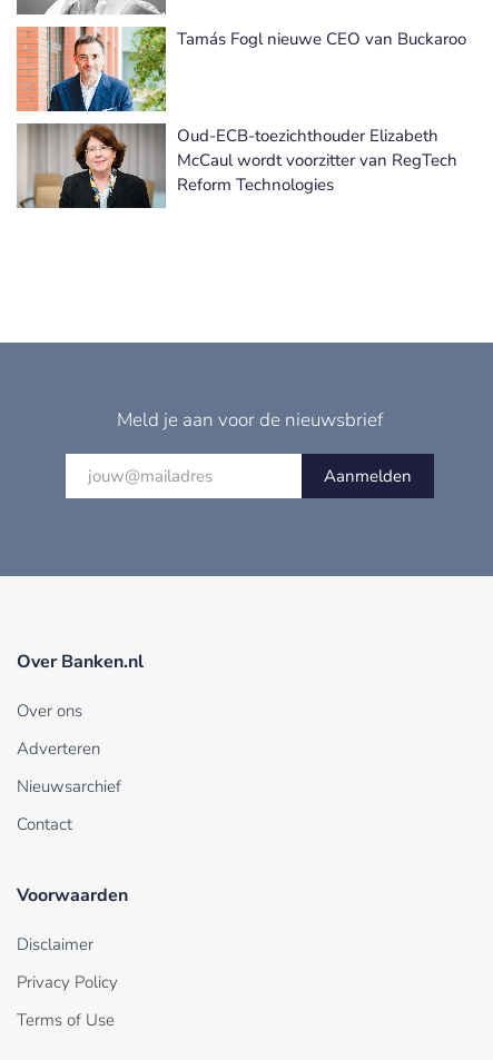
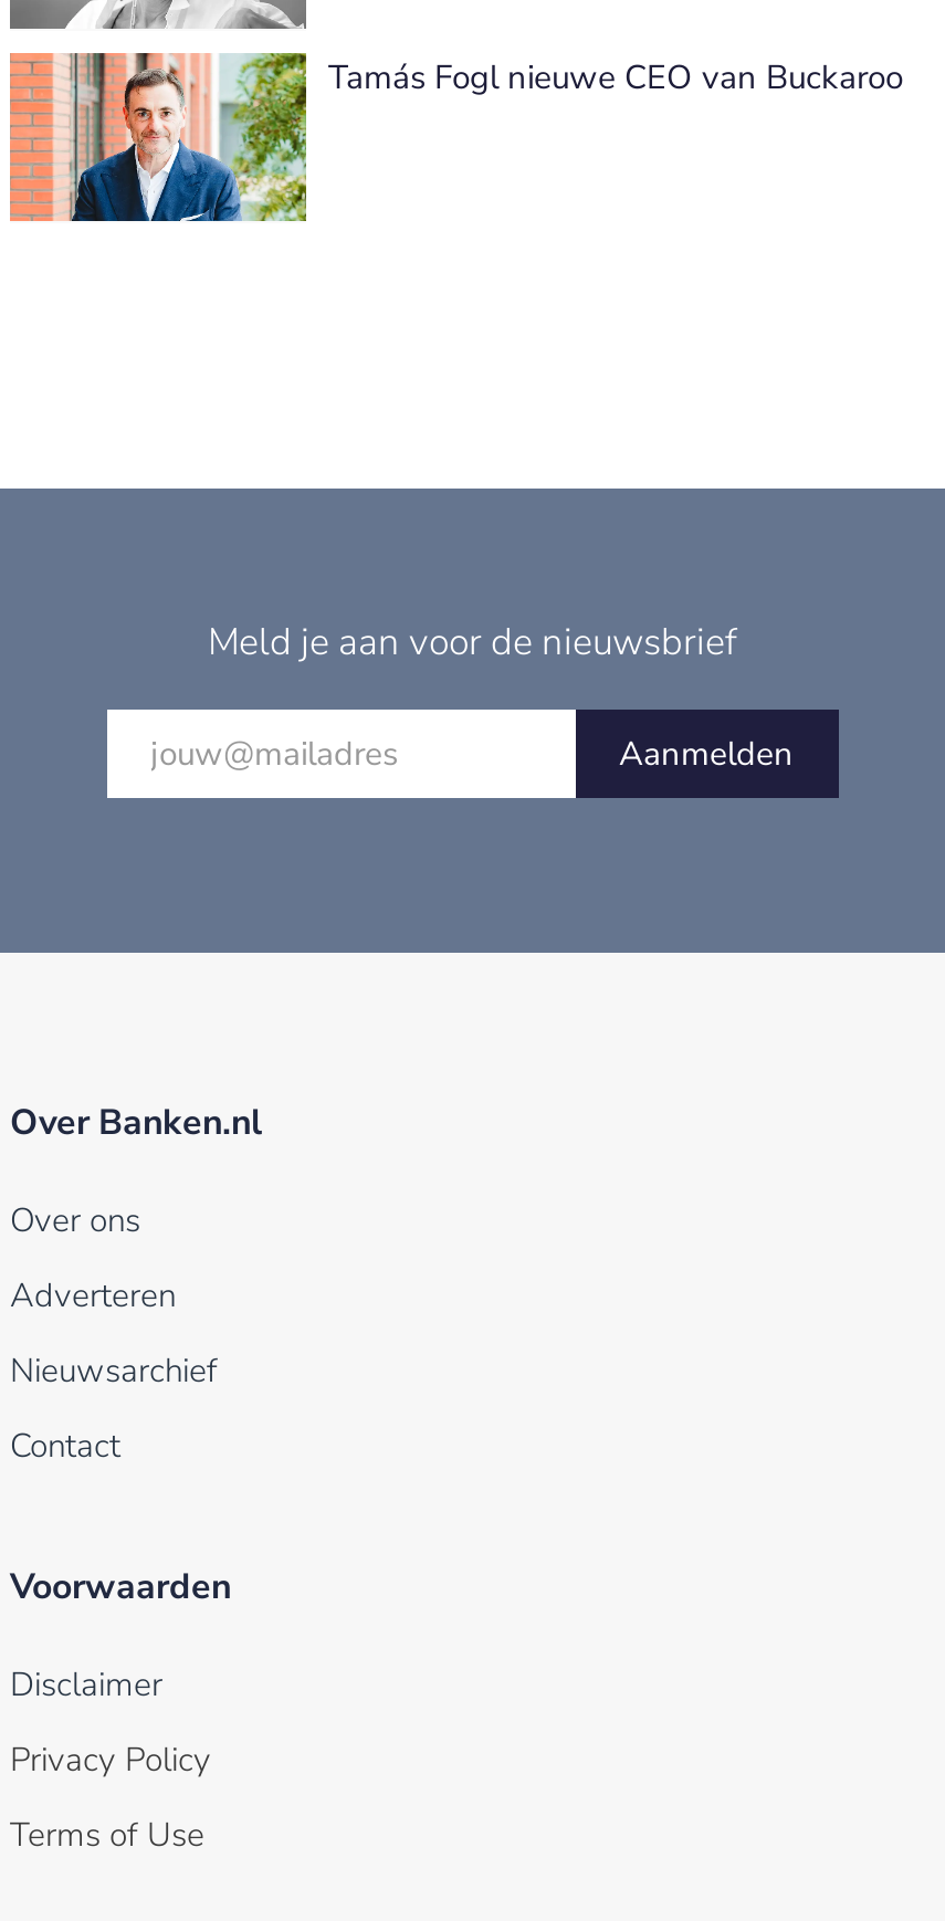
[17,122,457,209] [image] | Oud-ECB-toezichthouder Elizabeth | McCaul wordt voorzitter van RegTech | Reform Technologies -> none

